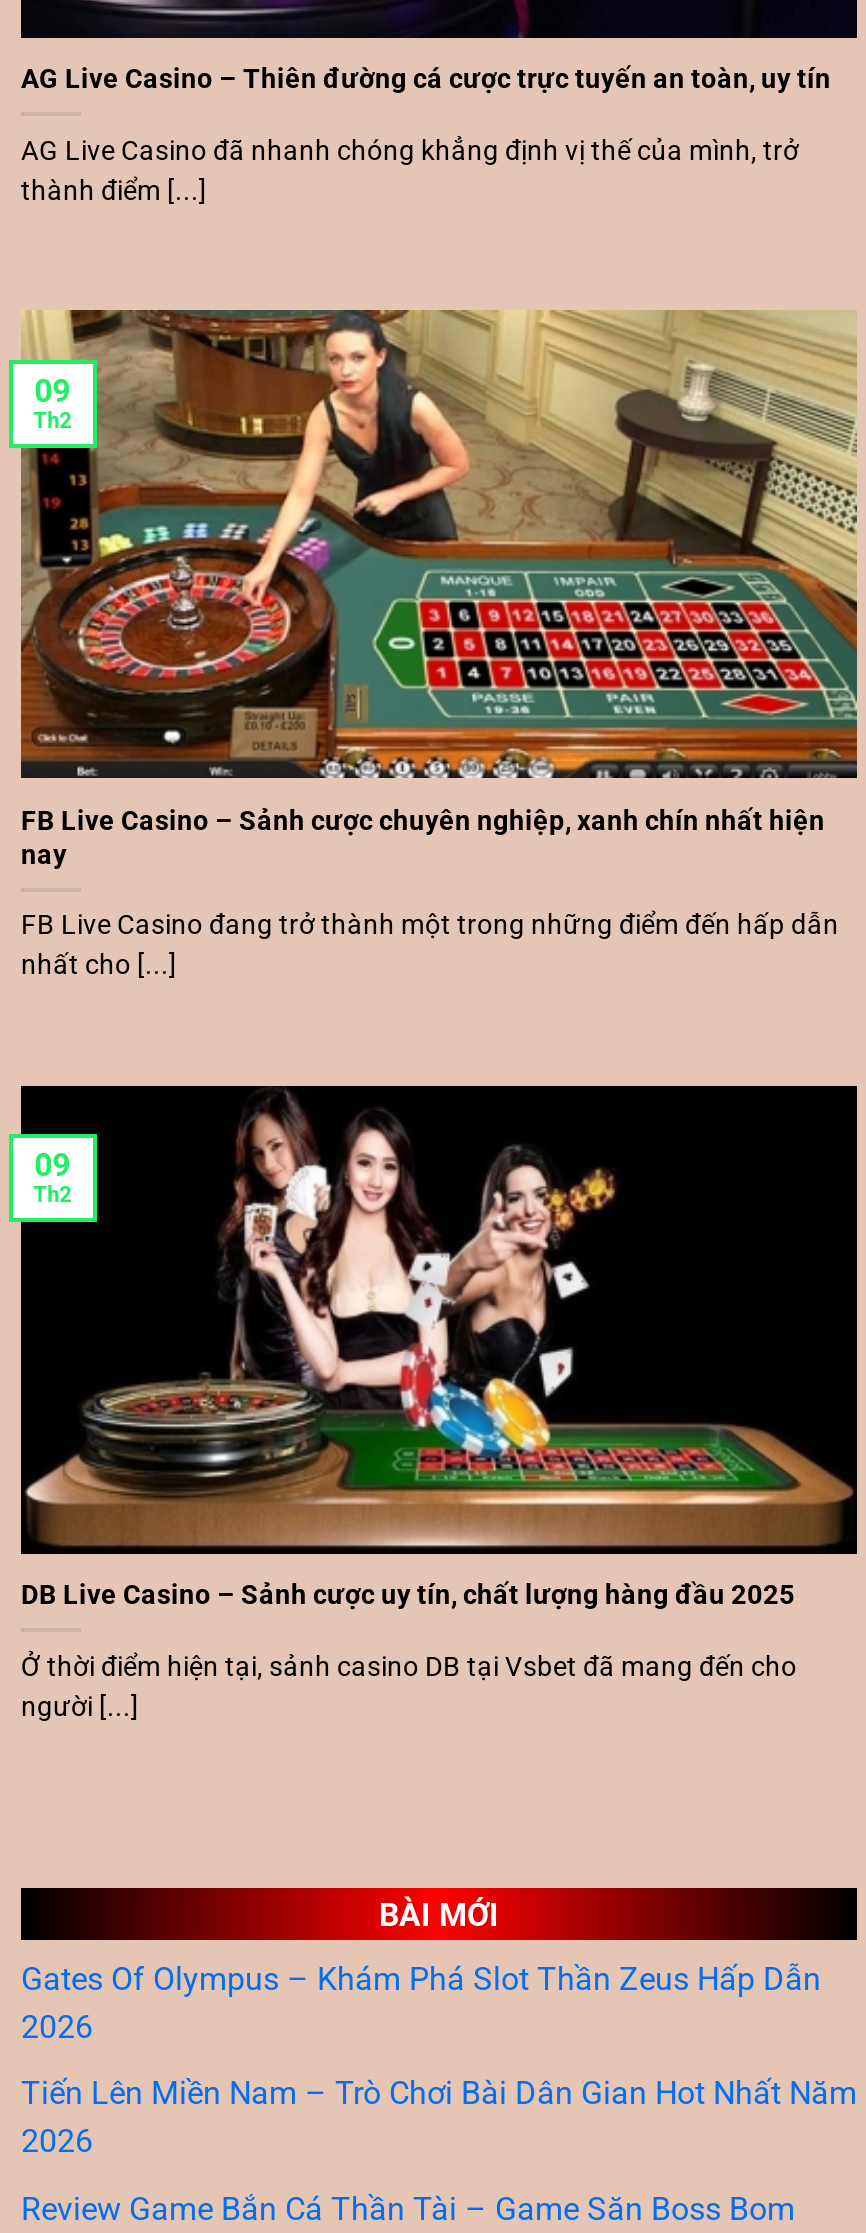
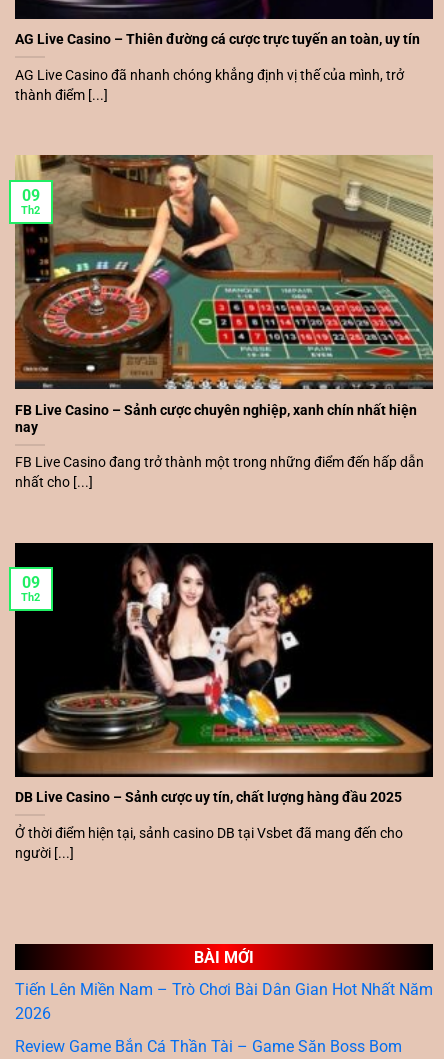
[21,1959,821,2045] Gates Of Olympus – Khám Phá Slot Thần Zeus Hấp Dẫn | 2026 -> none

